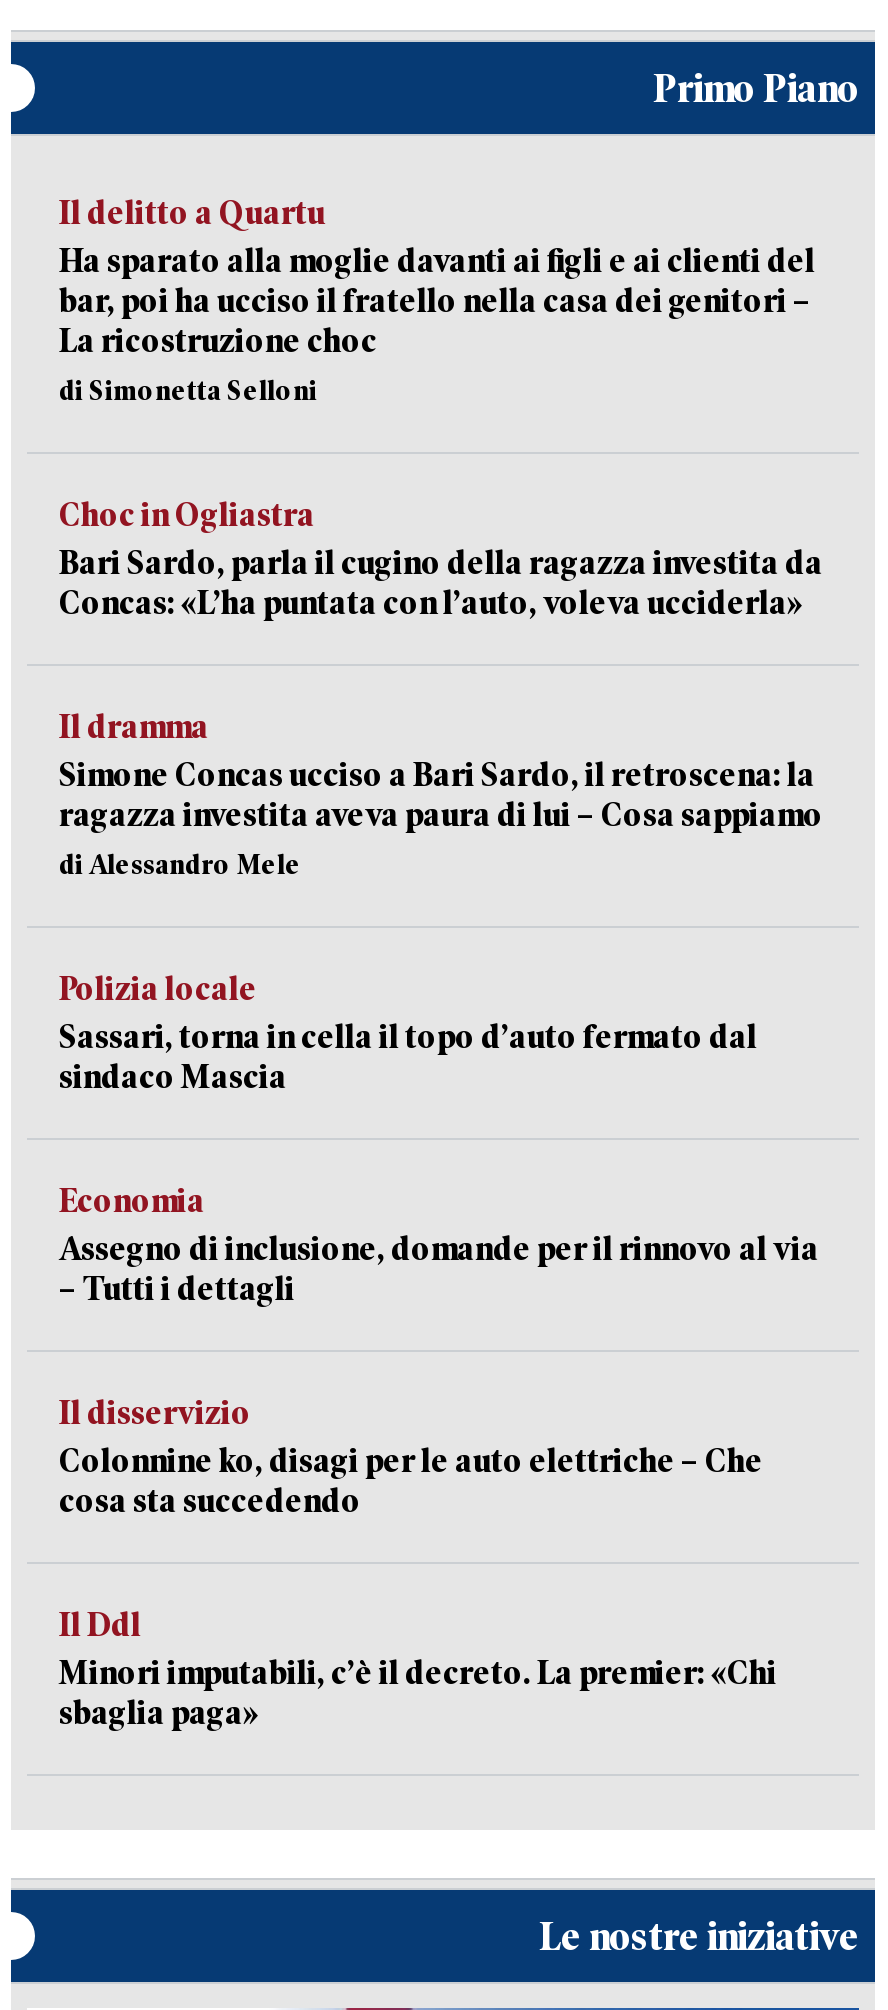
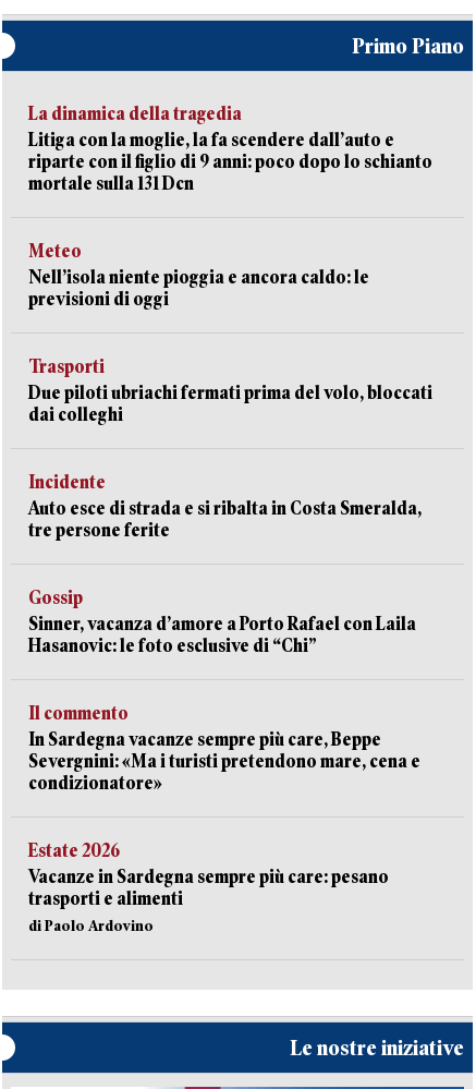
[59,194,815,406] Il delitto a Quartu | Ha sparato alla moglie davanti ai figli e ai clienti del | bar, poi ha ucciso il fratello nella casa dei genitori – | La ricostruzione choc | di Simonetta Selloni -> [28,104,432,194] La dinamica della tragedia | Litiga con la moglie, la fa scendere dall’auto e | riparte con il figlio di 9 anni: poco dopo lo schianto | mortale sulla 131 Dcn
[59,496,823,622] Choc in Ogliastra | Bari Sardo, parla il cugino della ragazza investita da | Concas: «L’ha puntata con l’auto, voleva ucciderla» -> [28,241,369,310] Meteo | Nell’isola niente pioggia e ancora caldo: le | previsioni di oggi
[59,708,823,880] Il dramma | Simone Concas ucciso a Bari Sardo, il retroscena: la | ragazza investita aveva paura di lui – Cosa sappiamo | di Alessandro Mele -> [28,356,432,425] Trasporti | Due piloti ubriachi fermati prima del volo, bloccati | dai colleghi
[59,970,757,1096] Polizia locale | Sassari, torna in cella il topo d’auto fermato dal | sindaco Mascia -> [28,472,422,541] Incidente | Auto esce di strada e si ribalta in Costa Smeralda, | tre persone ferite
[59,1182,819,1308] Economia | Assegno di inclusione, domande per il rinnovo al via | – Tutti i dettagli -> [28,588,416,656] Gossip | Sinner, vacanza d’amore a Porto Rafael con Laila | Hasanovic: le foto esclusive di “Chi”
[59,1394,763,1520] Il disservizio | Colonnine ko, disagi per le auto elettriche – Che | cosa sta succedendo -> [28,703,420,794] Il commento | In Sardegna vacanze sempre più care, Beppe | Severgnini: «Ma i turisti pretendono mare, cena e | condizionatore»
[59,1606,777,1732] Il Ddl | Minori imputabili, c’è il decreto. La premier: «Chi | sbaglia paga» -> [28,840,389,934] Estate 2026 | Vacanze in Sardegna sempre più care: pesano | trasporti e alimenti | di Paolo Ardovino

